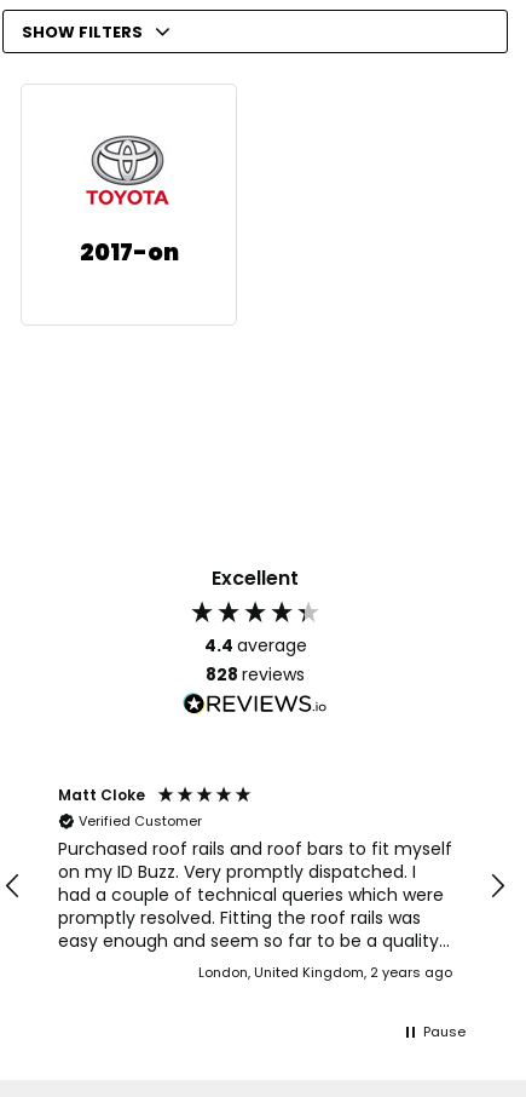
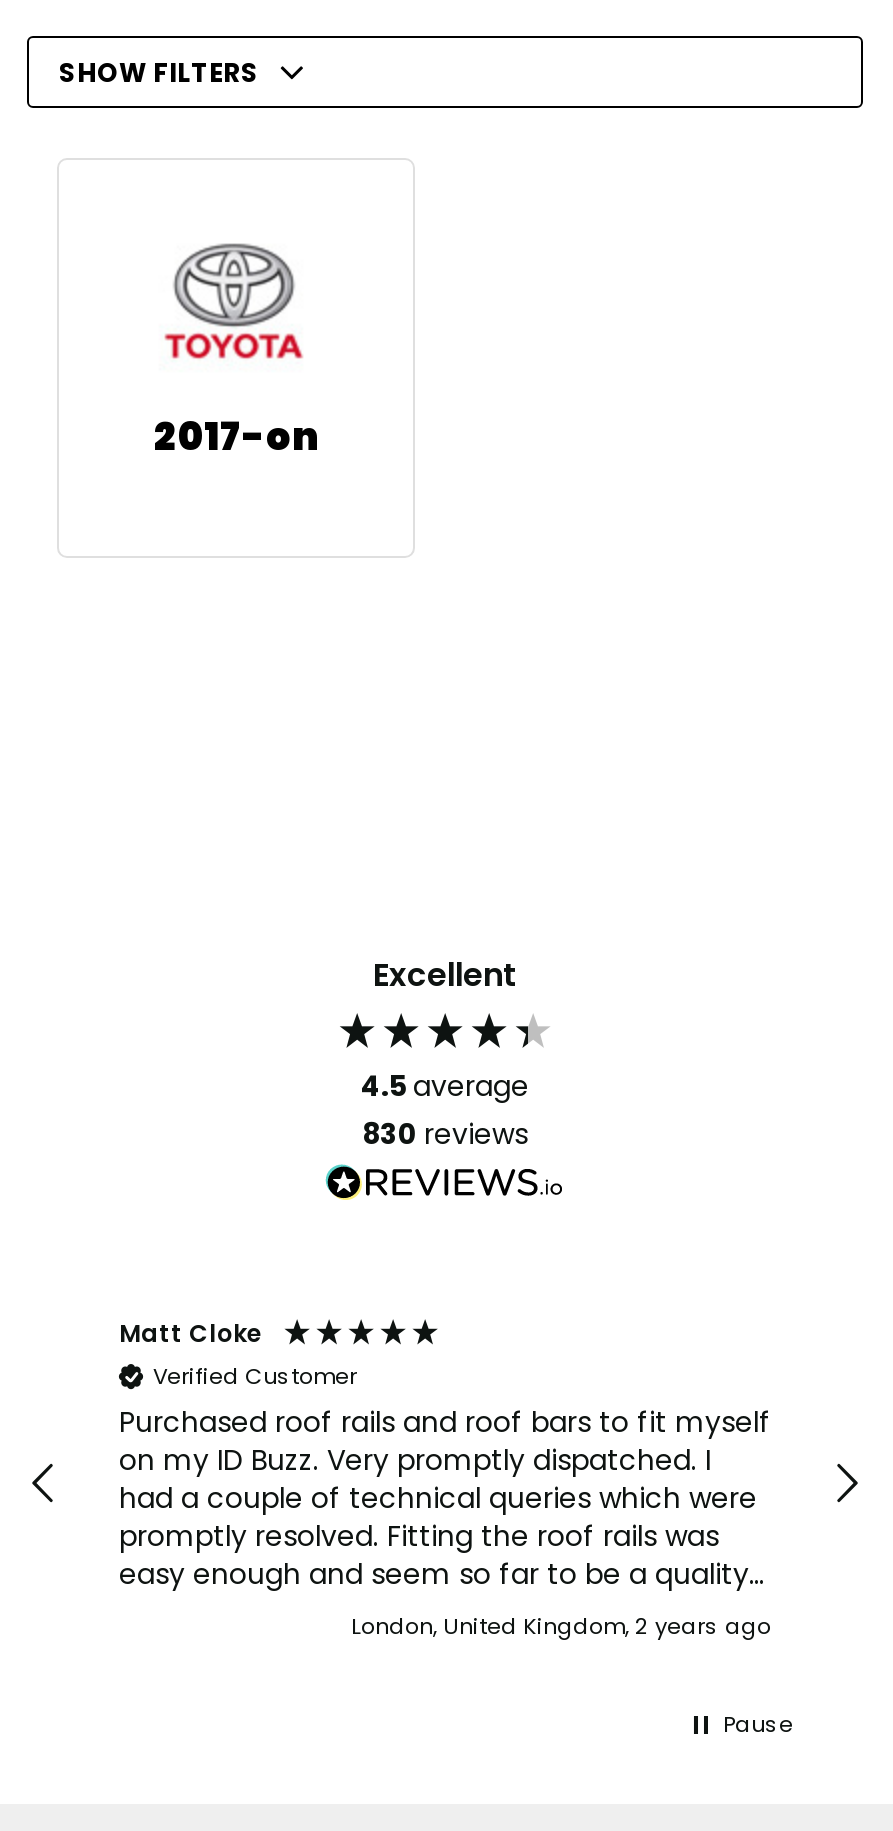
[204,633,307,657] 4.4 average -> [361,1066,529,1106] 4.5 average
[206,662,305,687] 828 reviews -> [362,1114,528,1154] 830 reviews

